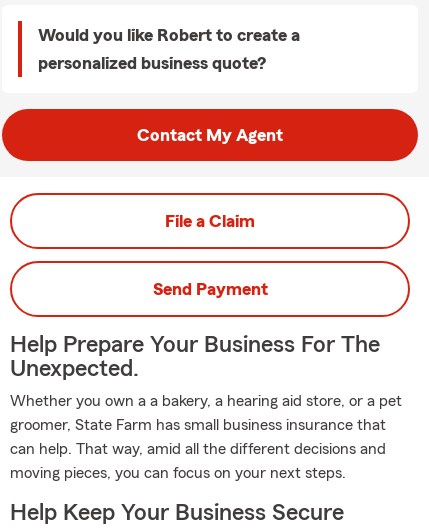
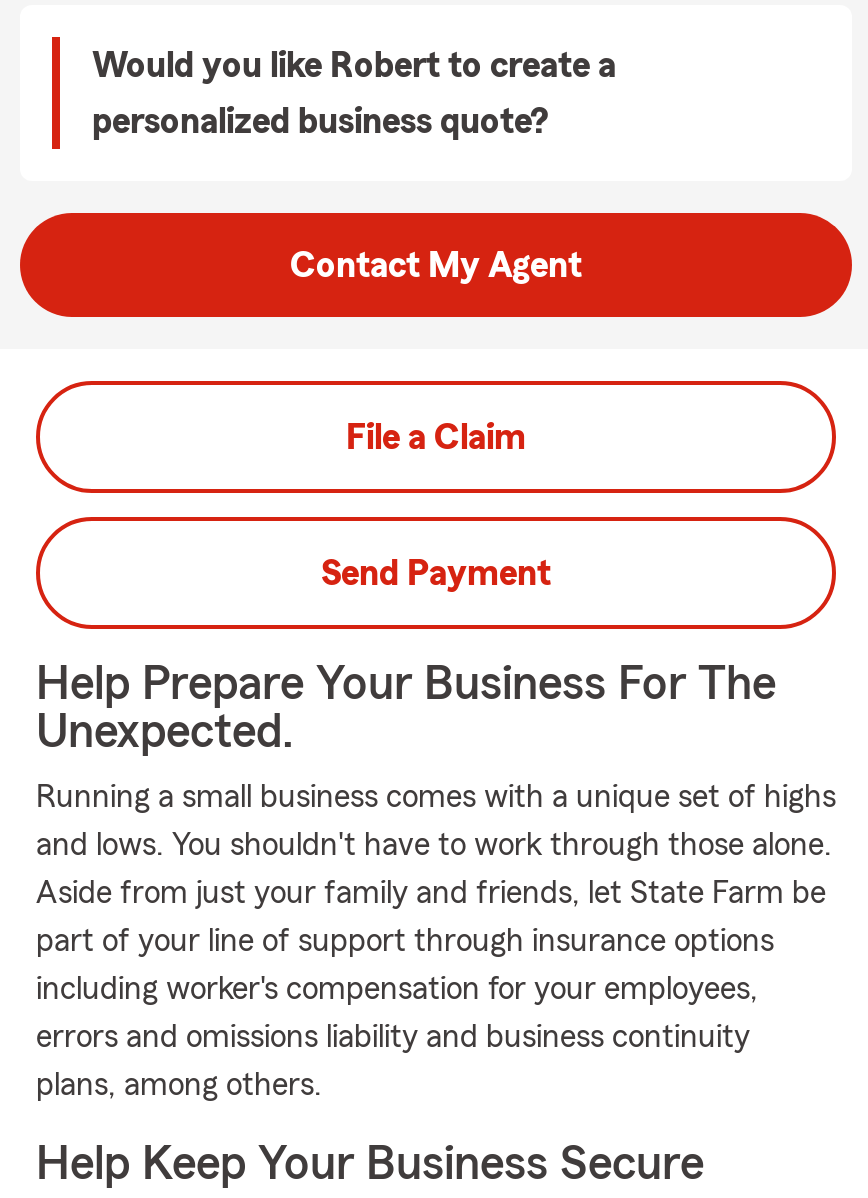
[10,393,402,481] Whether you own a a bakery, a hearing aid store, or a pet | groomer, State Farm has small business insurance that | can help. That way, amid all the different decisions and | moving pieces, you can focus on your next steps. -> [36,781,836,1101] Running a small business comes with a unique set of highs | and lows. You shouldn't have to work through those alone. | Aside from just your family and friends, let State Farm be | part of your line of support through insurance options | including worker's compensation for your employees, | errors and omissions liability and business continuity | plans, among others.

